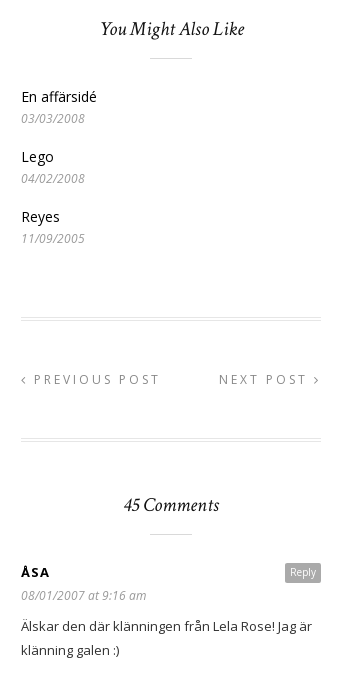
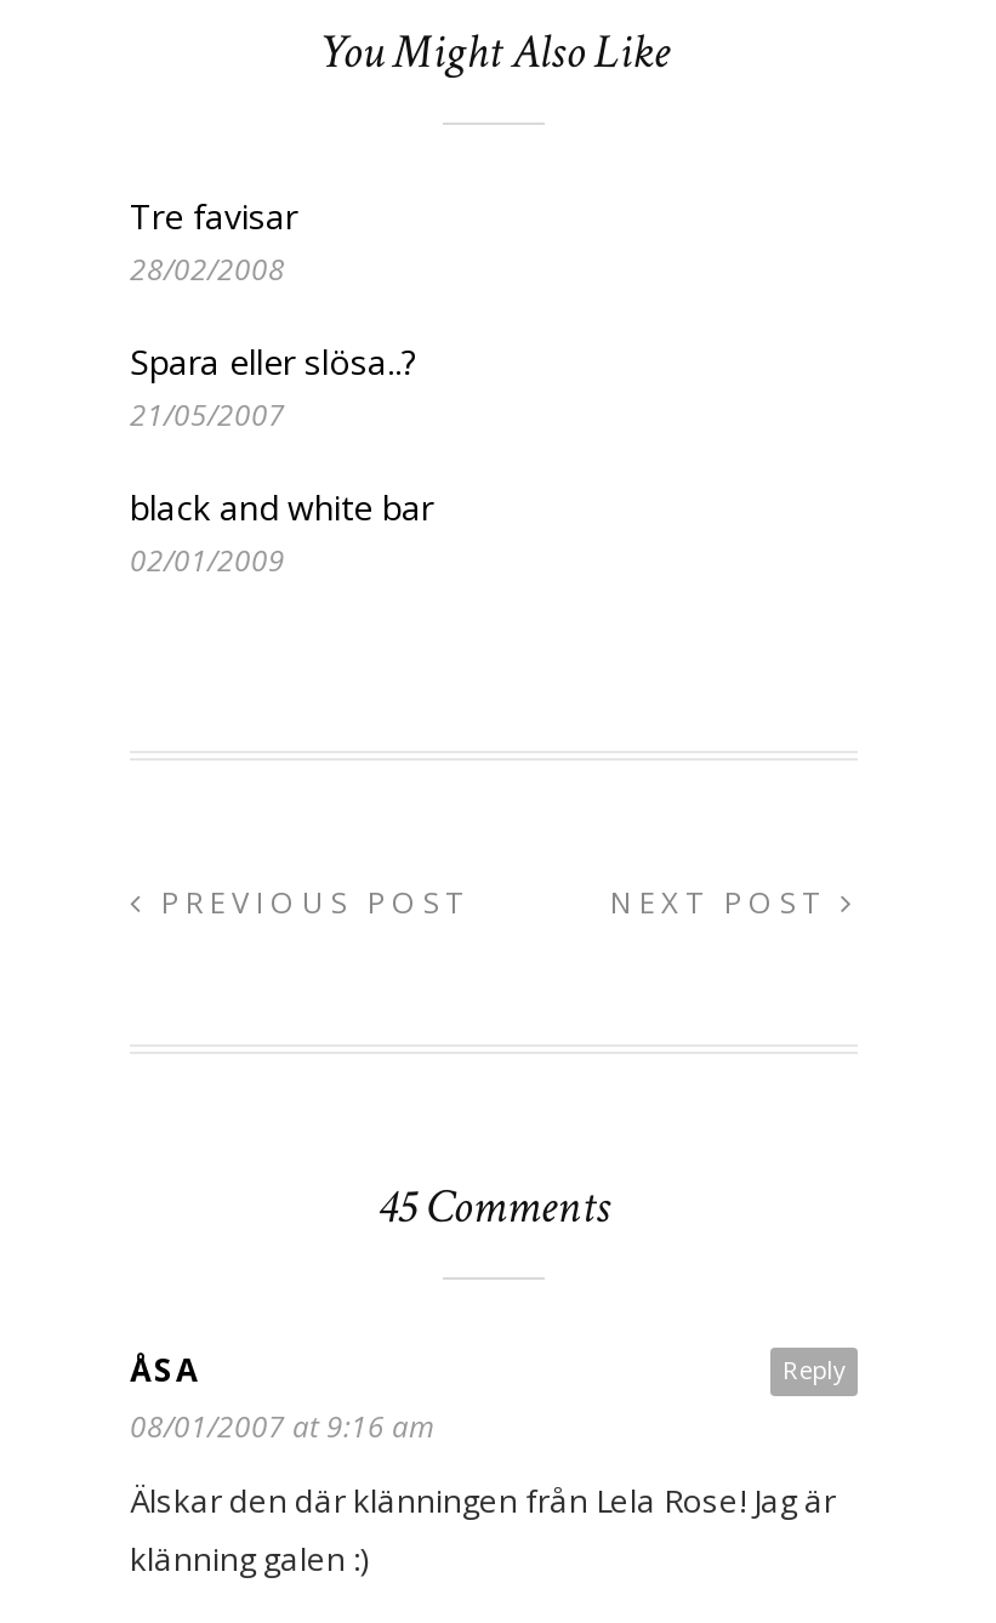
[21,87,97,127] En affärsidé | 03/03/2008 -> [130,192,297,289] Tre favisar | 28/02/2008
[21,147,85,187] Lego | 04/02/2008 -> [130,338,416,435] Spara eller slösa..? | 21/05/2007
[21,207,85,247] Reyes | 11/09/2005 -> [130,484,433,581] black and white bar | 02/01/2009

